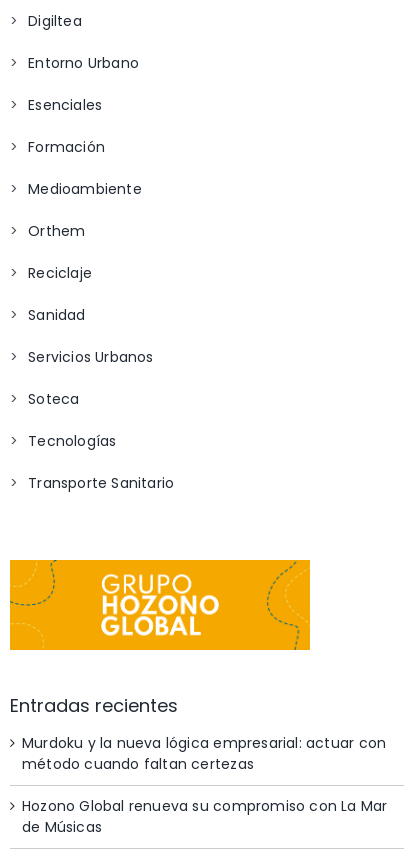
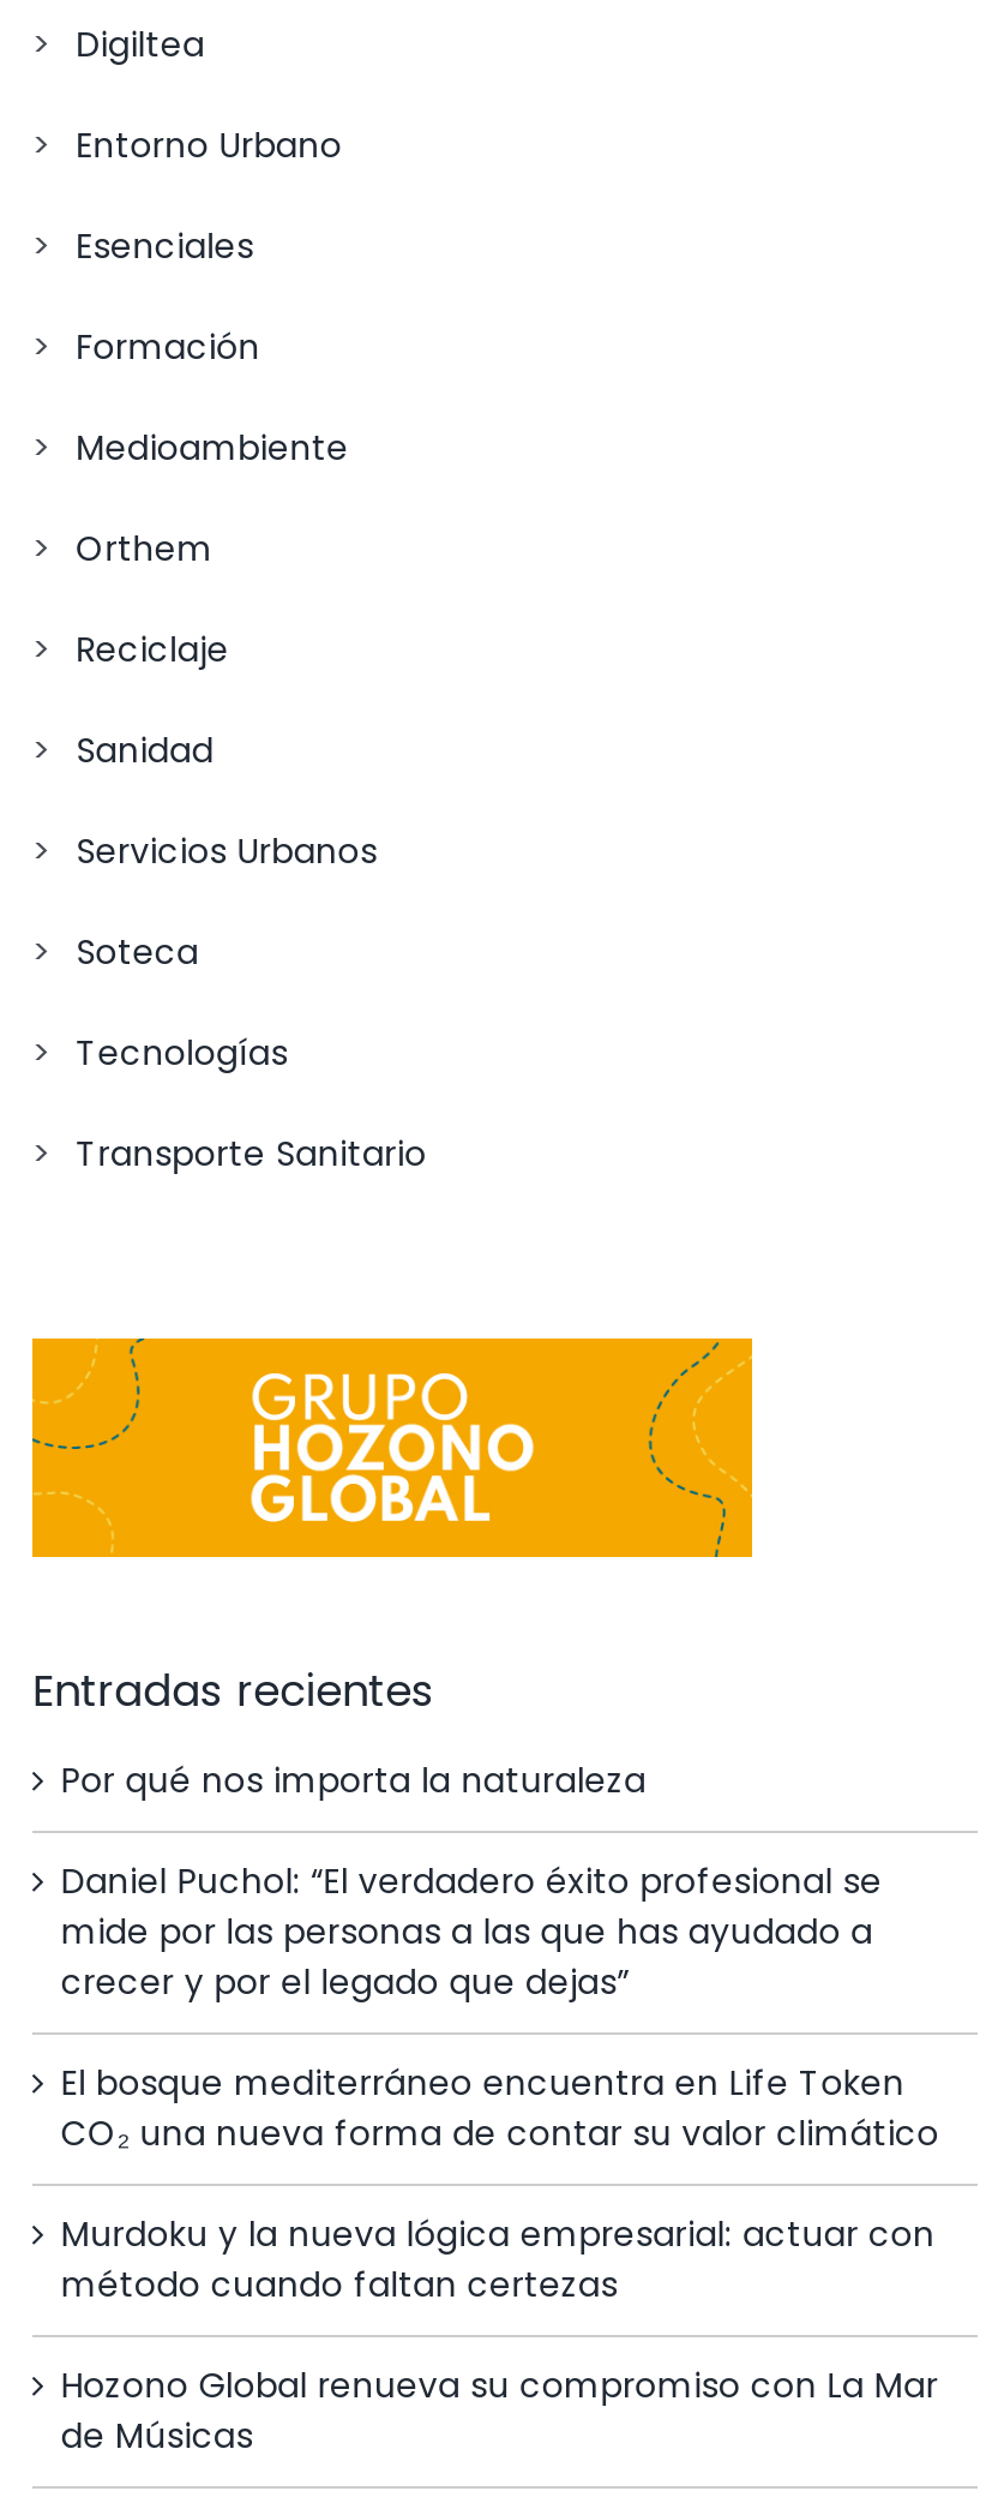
none -> [61,1755,939,2156] Por qué nos importa la naturaleza | Daniel Puchol: “El verdadero éxito profesional se | mide por las personas a las que has ayudado a | crecer y por el legado que dejas” | El bosque mediterráneo encuentra en Life Token | CO₂ una nueva forma de contar su valor climático

